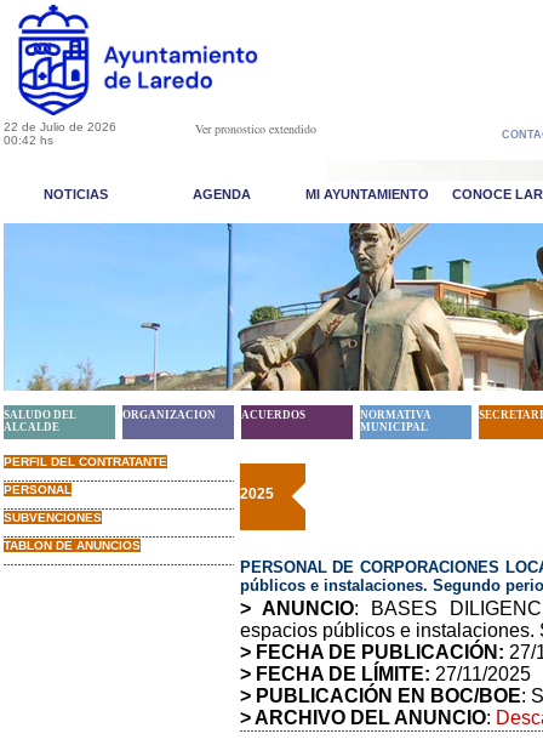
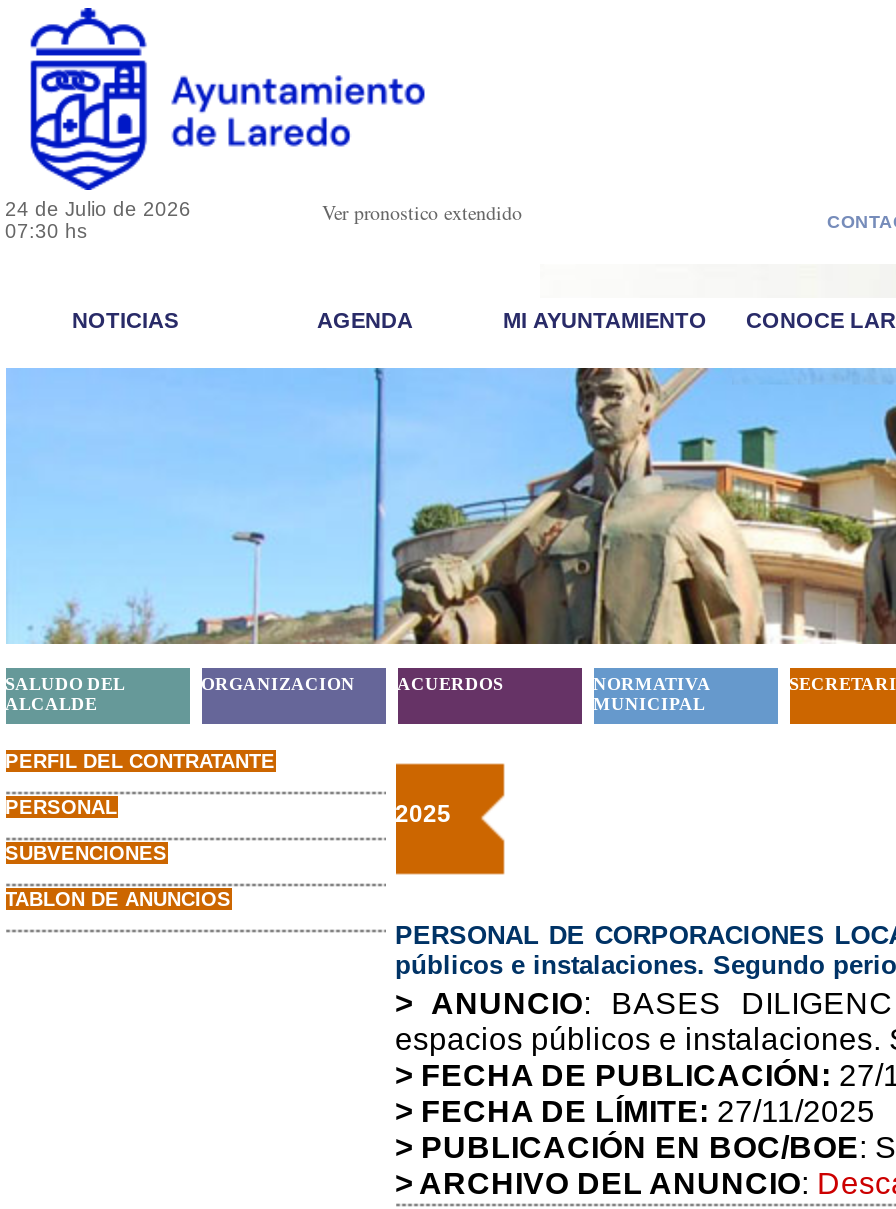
[3,120,116,133] 22 de Julio de 2026 -> [5,198,191,220] 24 de Julio de 2026
[3,133,53,147] 00:42 hs -> [5,220,87,242] 07:30 hs

